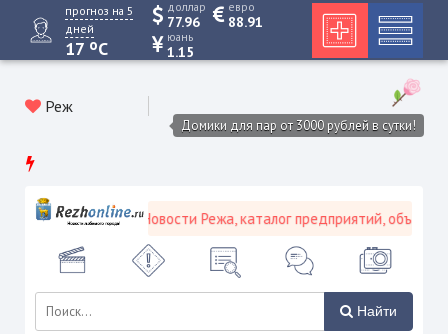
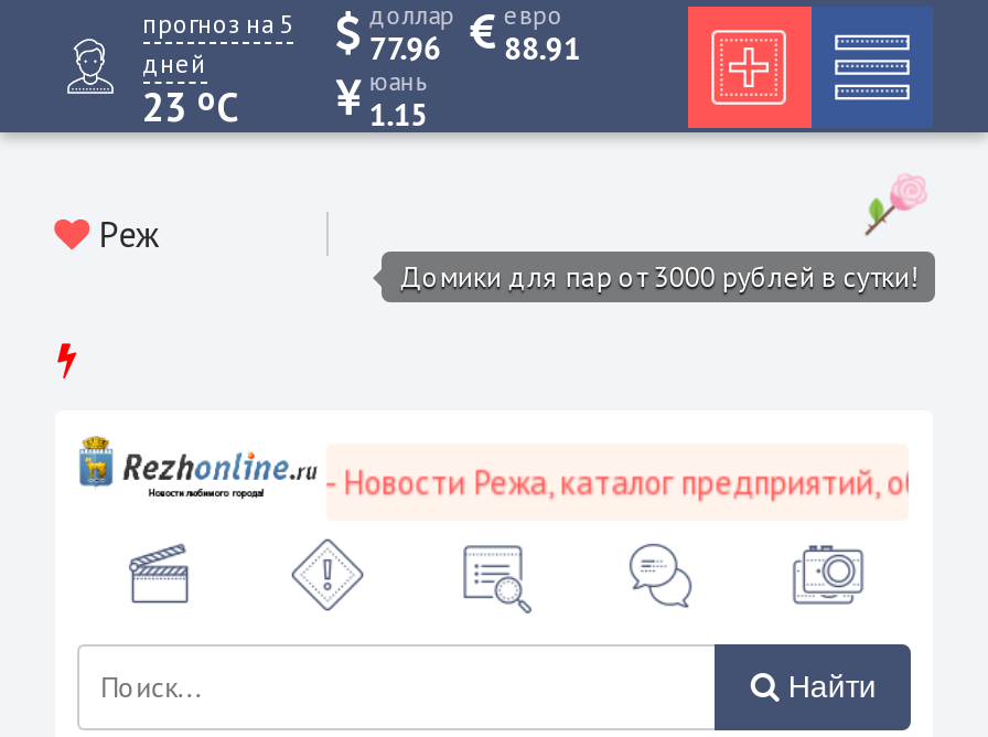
[64,34,107,59] 17oC -> [142,76,239,131] 23oC

